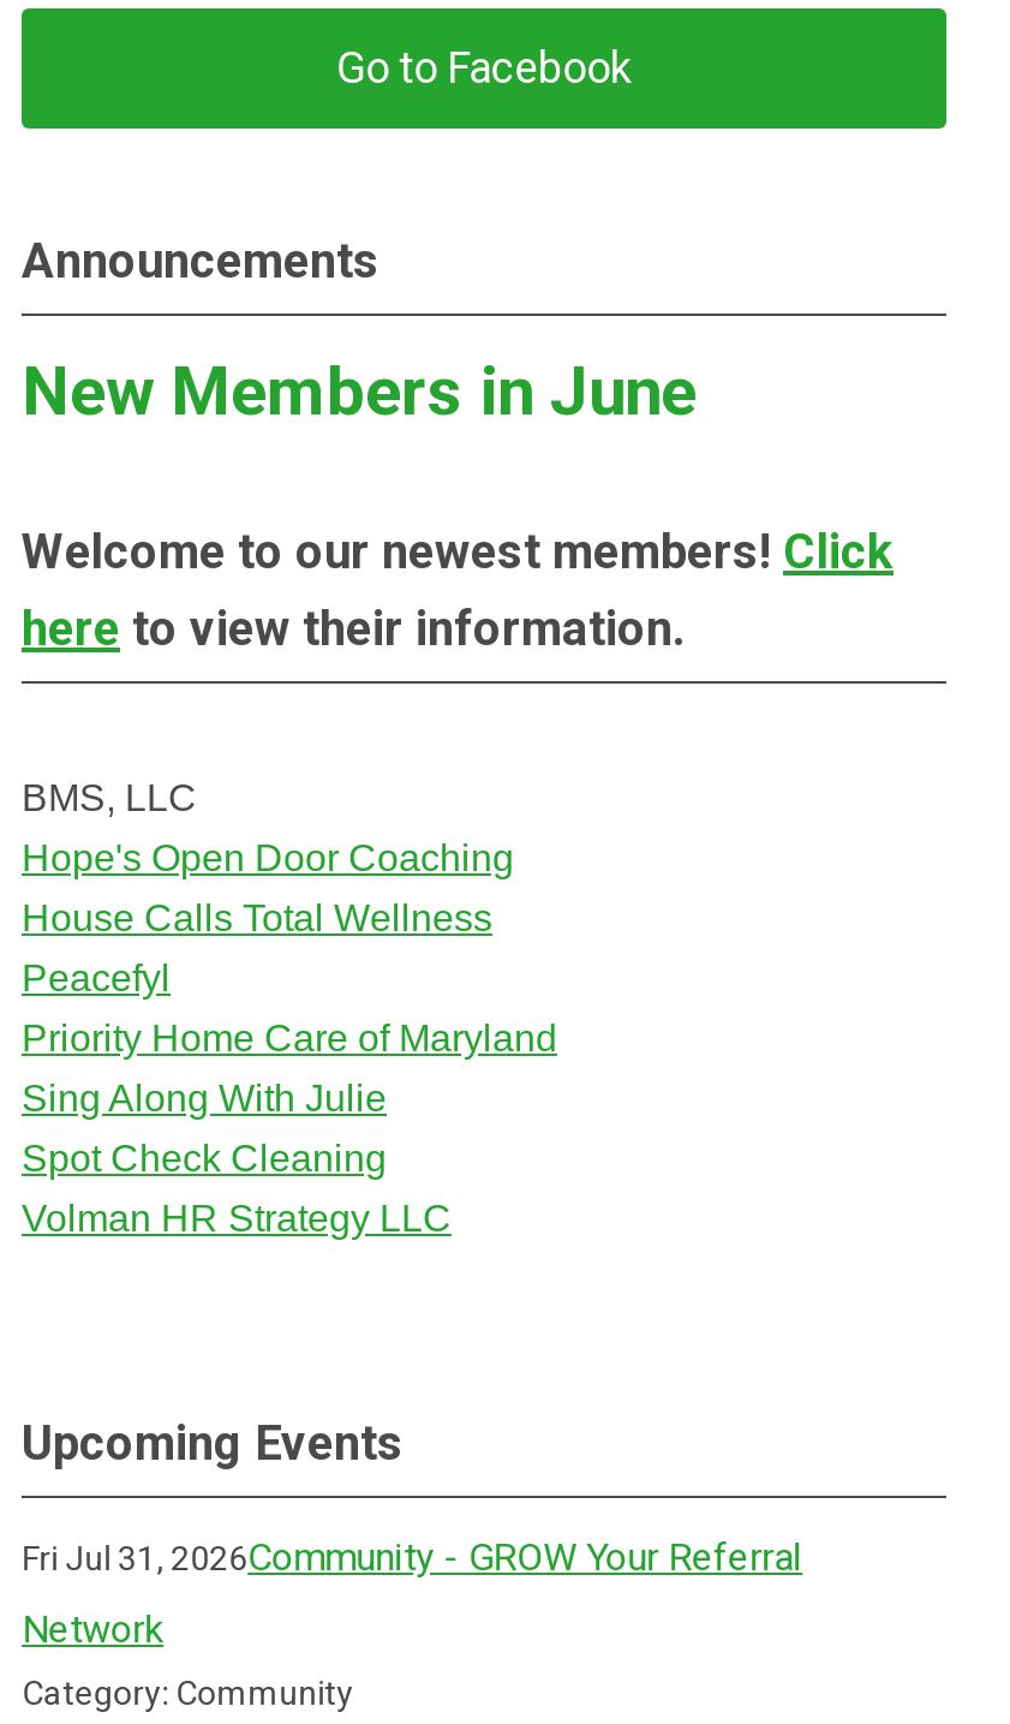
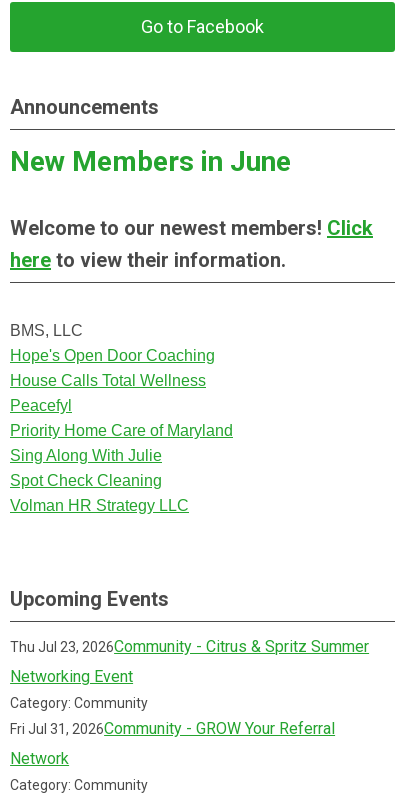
none -> [10,637,369,711] Thu Jul 23, 2026Community - Citrus & Spritz Summer | Networking Event | Category: Community

